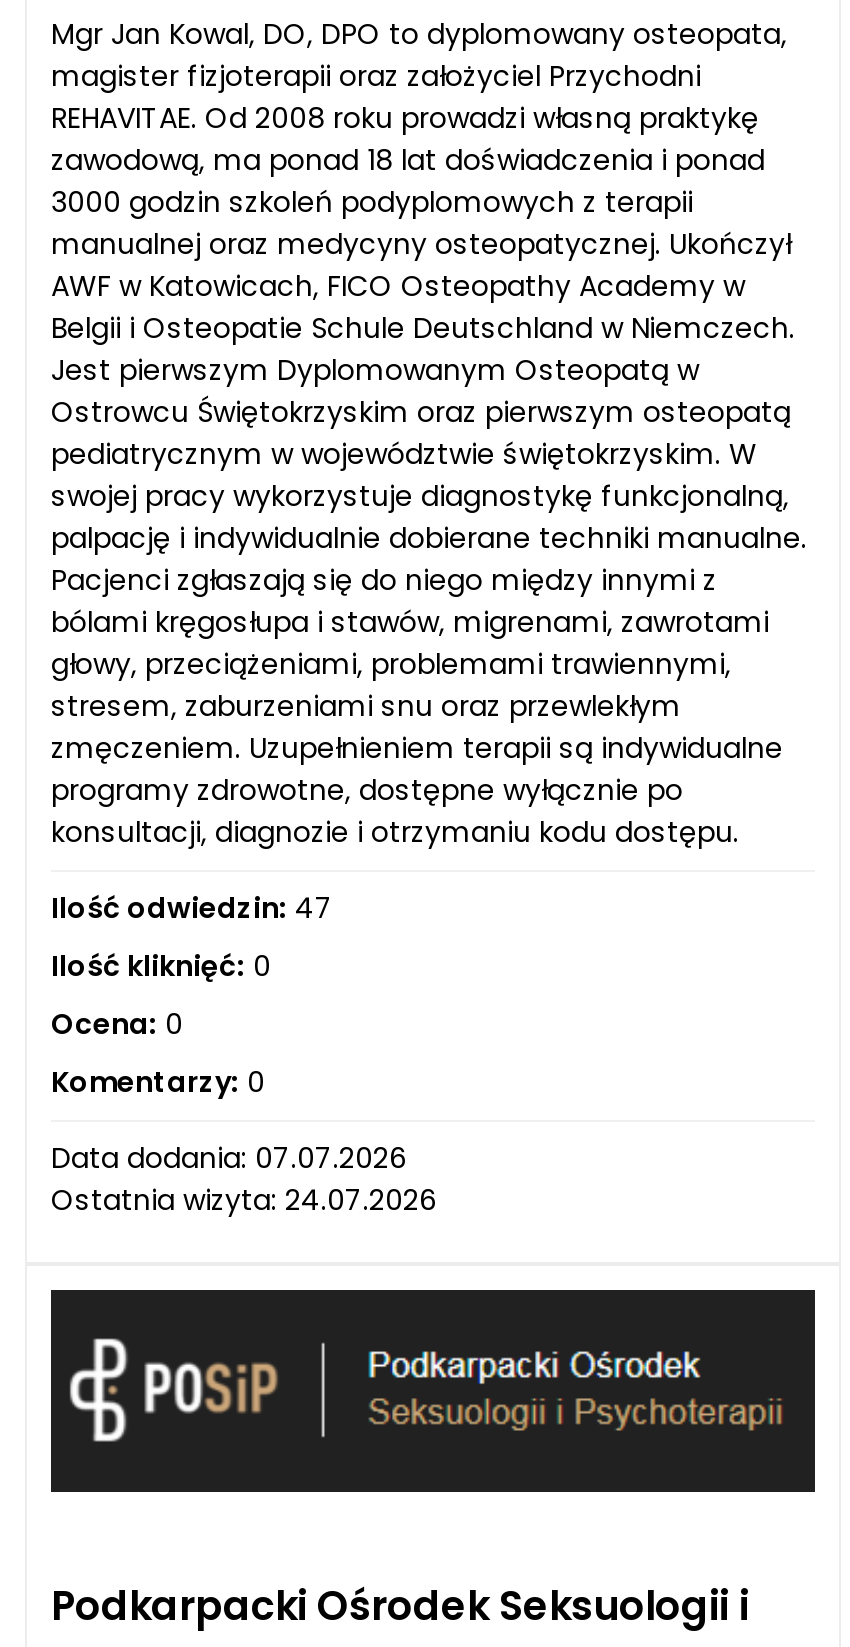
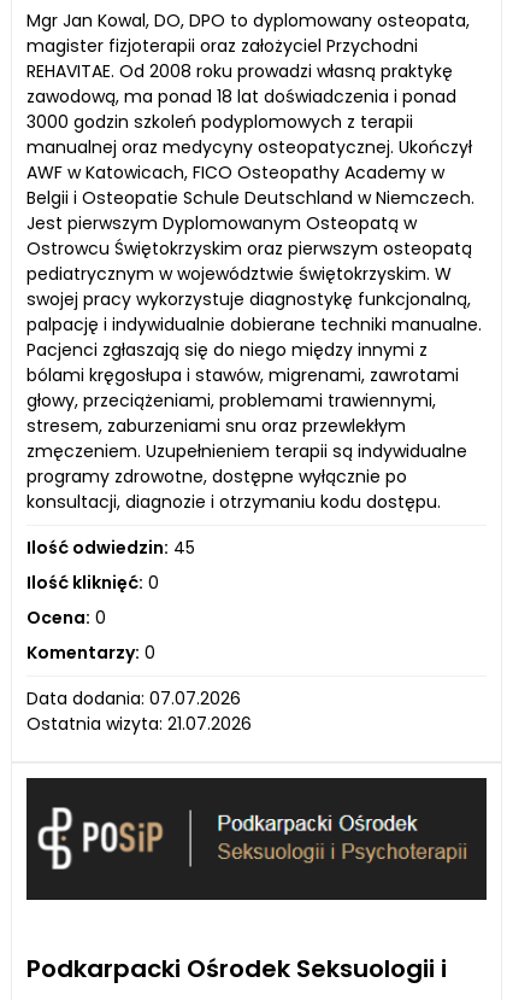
[51,888,333,928] Ilość odwiedzin: 47 -> [26,536,195,560] Ilość odwiedzin: 45
[51,1180,437,1220] Ostatnia wizyta: 24.07.2026 -> [26,712,252,736] Ostatnia wizyta: 21.07.2026

